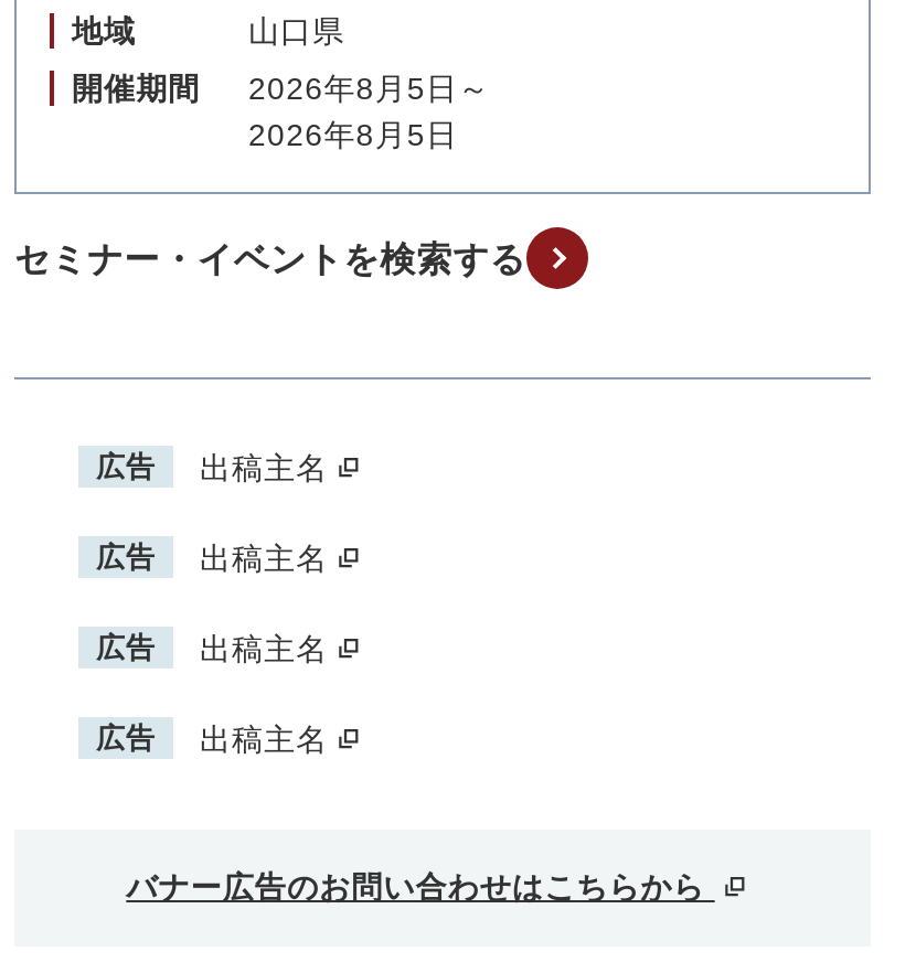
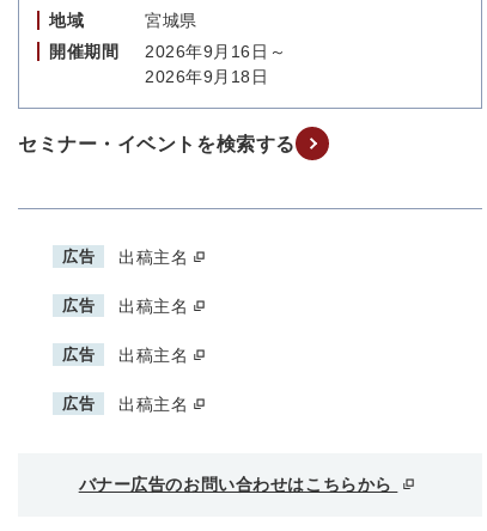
[248,13,345,49] 山口県 -> [145,11,197,30] 宮城県
[72,71,490,106] 開催期間 2026年8月5日～ -> [49,42,286,61] 開催期間 2026年9月16日～
[248,117,458,152] 2026年8月5日 -> [145,67,269,86] 2026年9月18日

